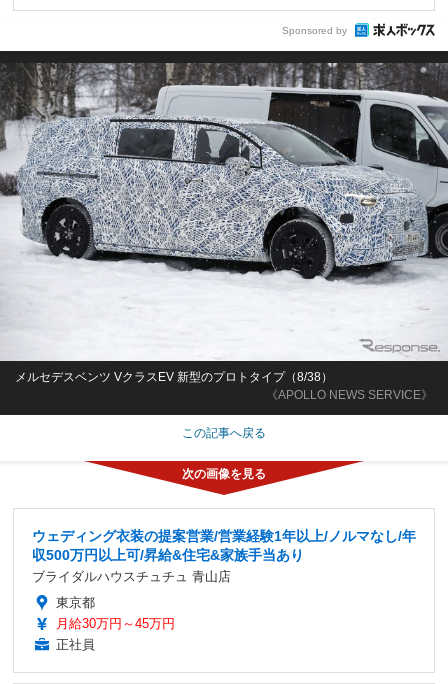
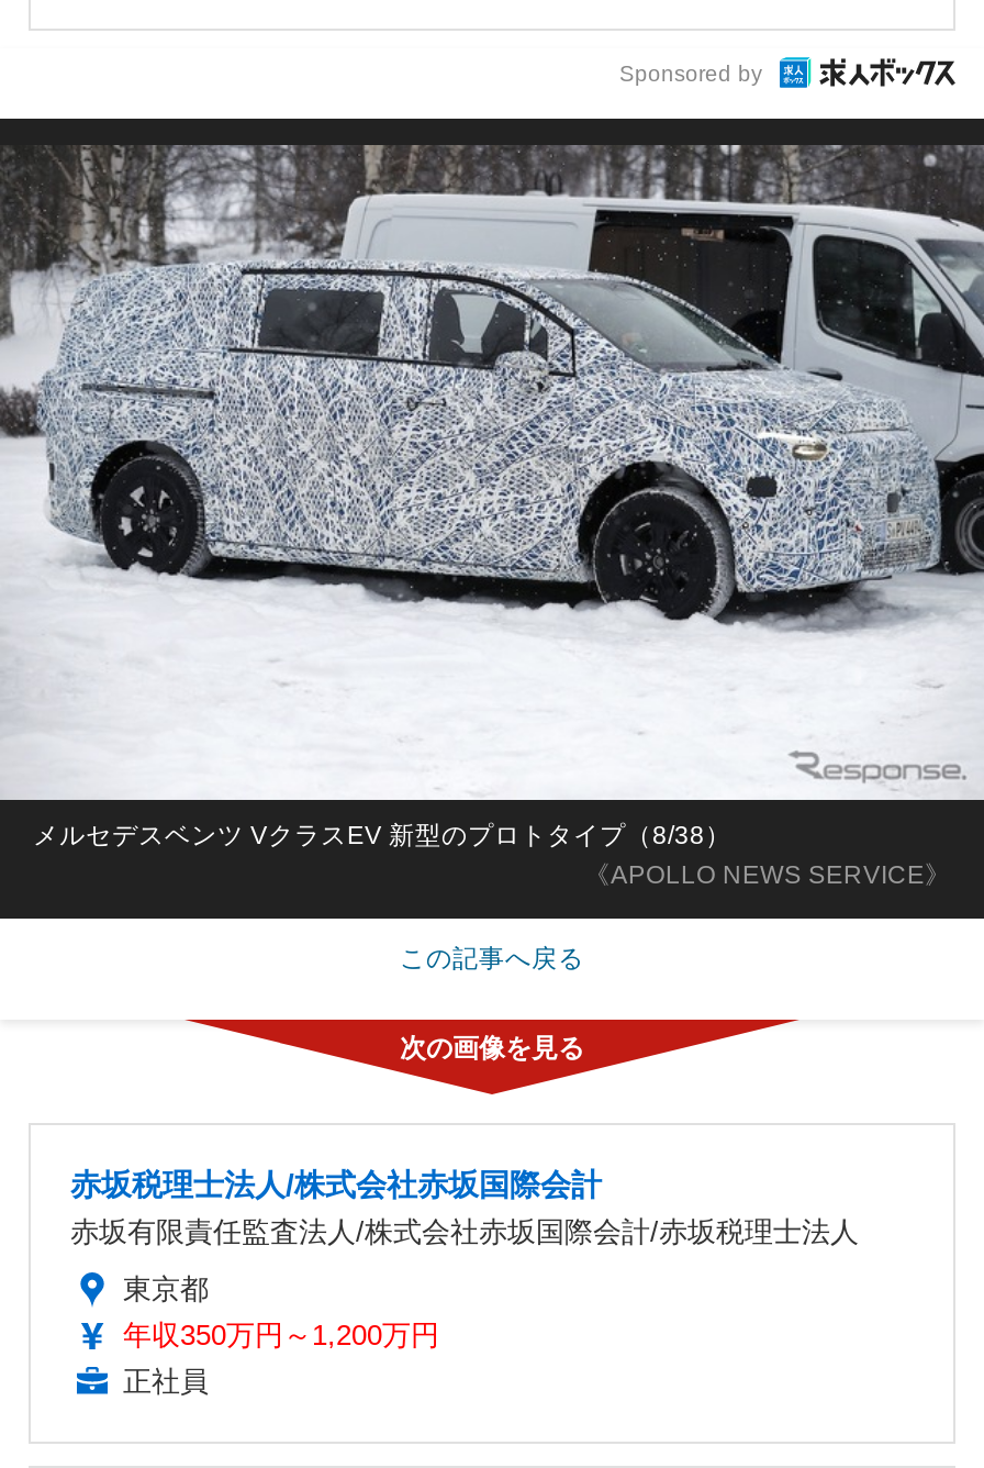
[32,528,416,584] ウェディング衣装の提案営業/営業経験1年以上/ノルマなし/年 | 収500万円以上可/昇給&住宅&家族手当あり | ブライダルハウスチュチュ 青山店 -> [70,1167,859,1249] 赤坂税理士法人/株式会社赤坂国際会計 | 赤坂有限責任監査法人/株式会社赤坂国際会計/赤坂税理士法人
[56,616,175,631] 月給30万円～45万円 -> [123,1319,439,1352] 年収350万円～1,200万円

